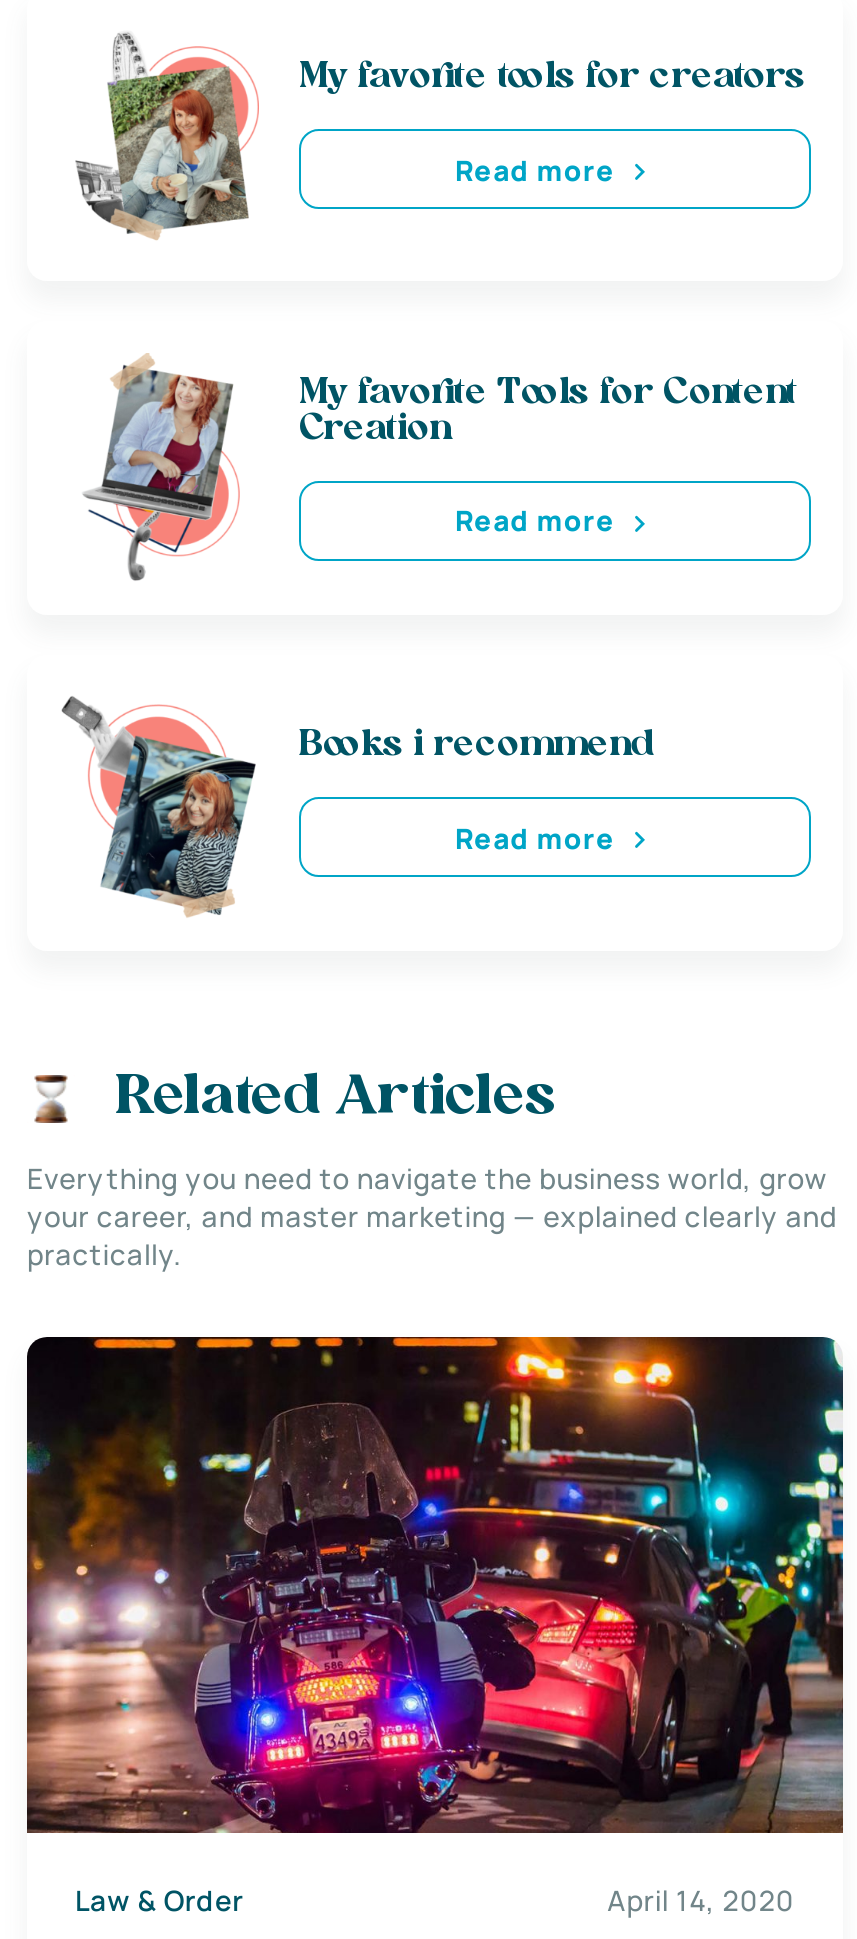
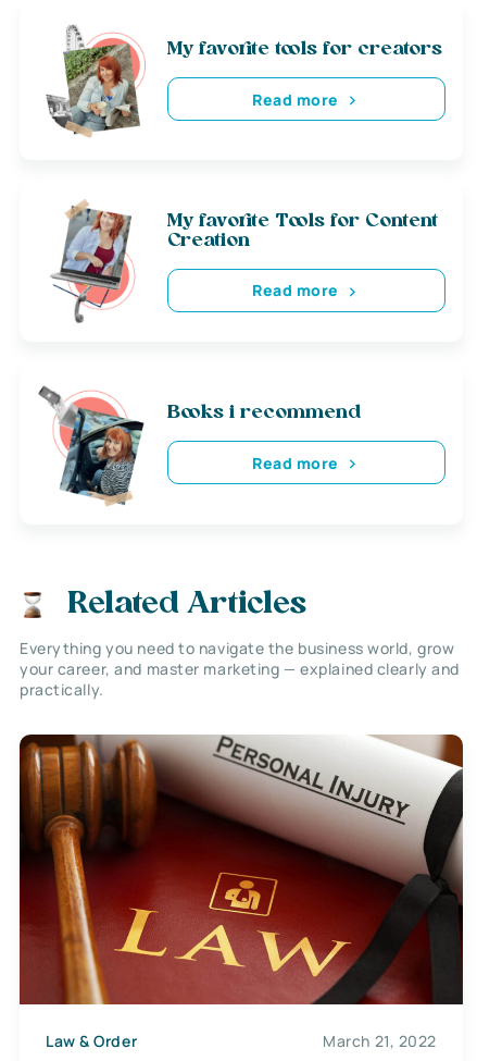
[25,1335,845,1919] [image] | April 14, 2020 -> [18,733,464,1051] [image] | March 21, 2022

